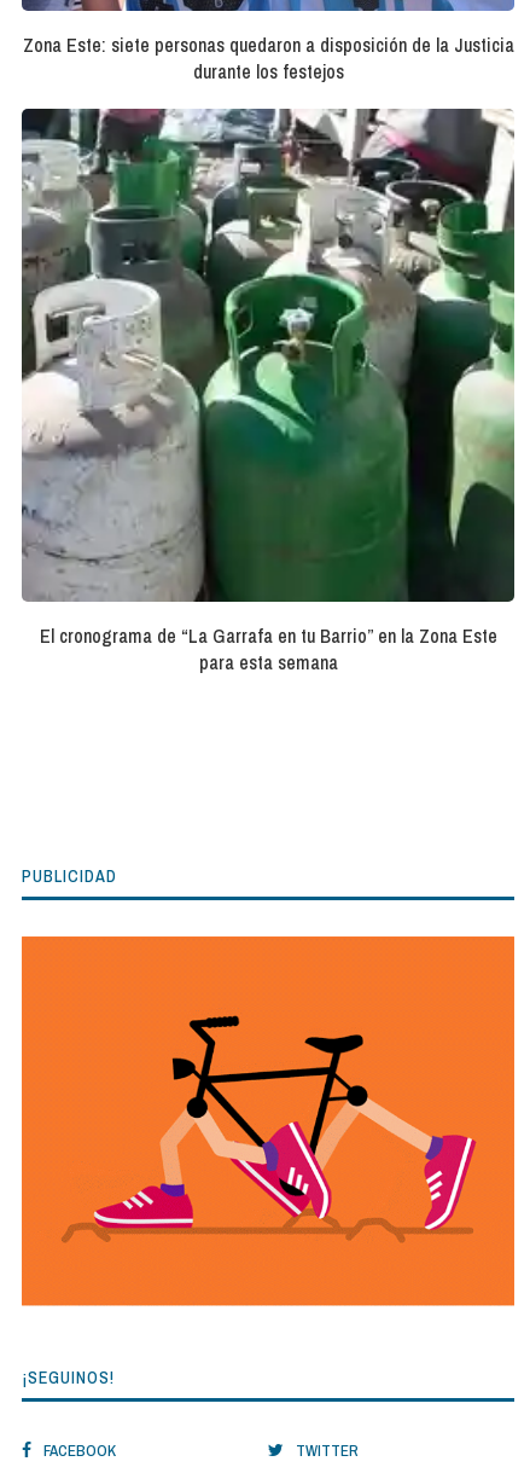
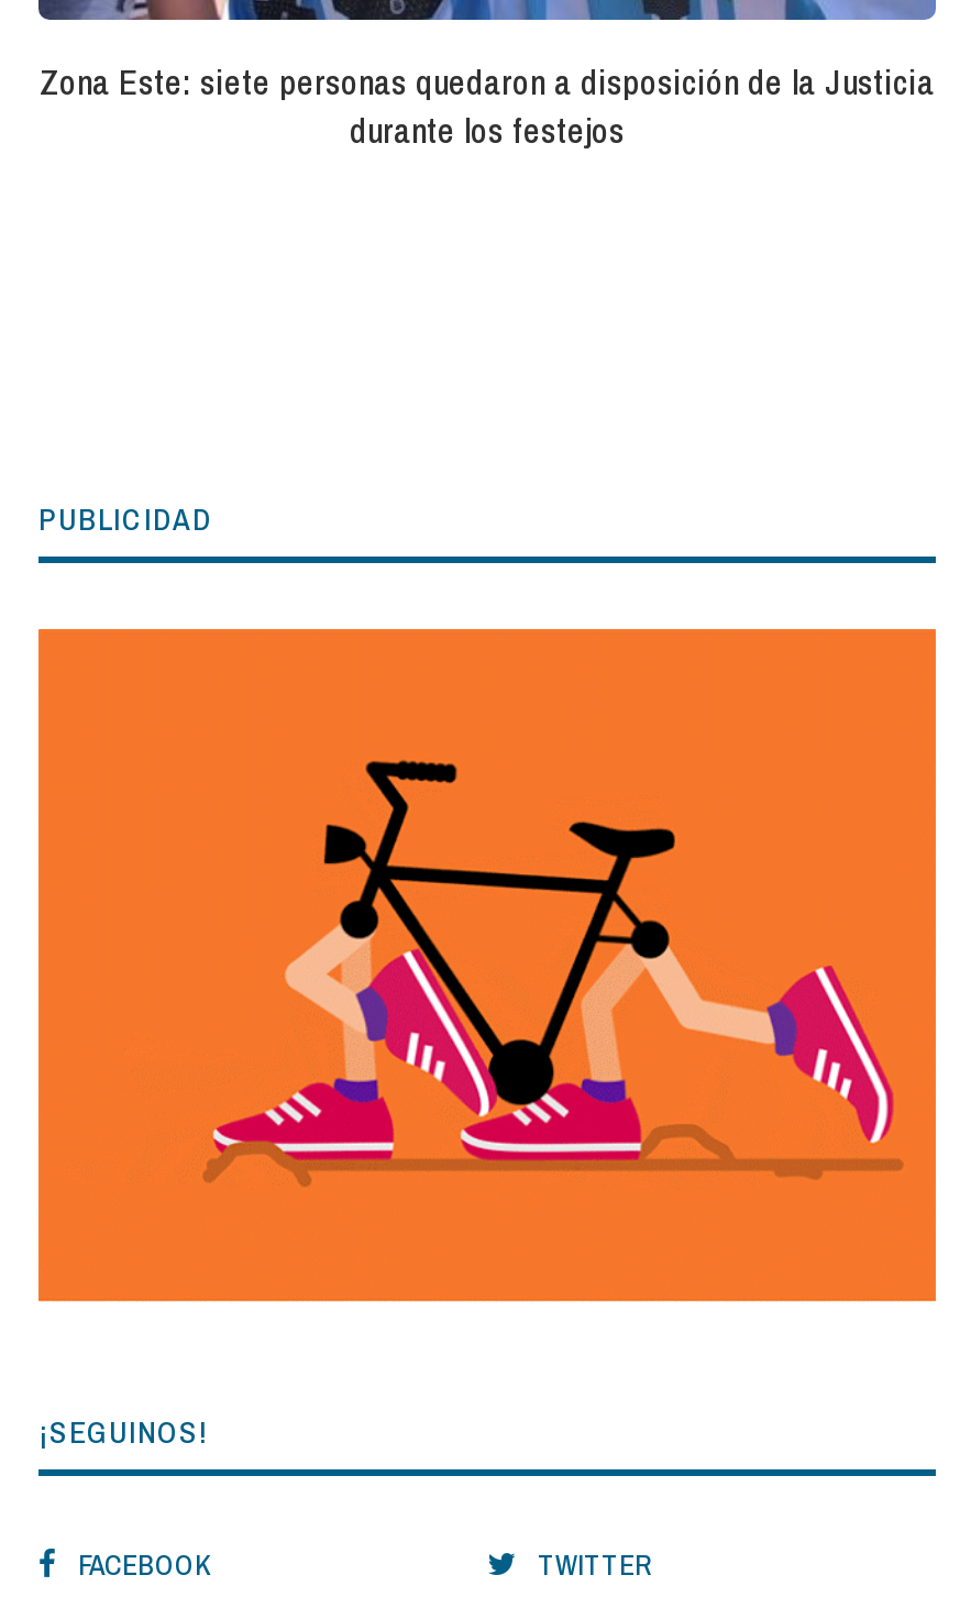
[22,108,516,676] [image] | El cronograma de “La Garrafa en tu Barrio” en la Zona Este | para esta semana -> none
moved [62,1009,495,1242] -> [113,759,903,1186]: [image]

